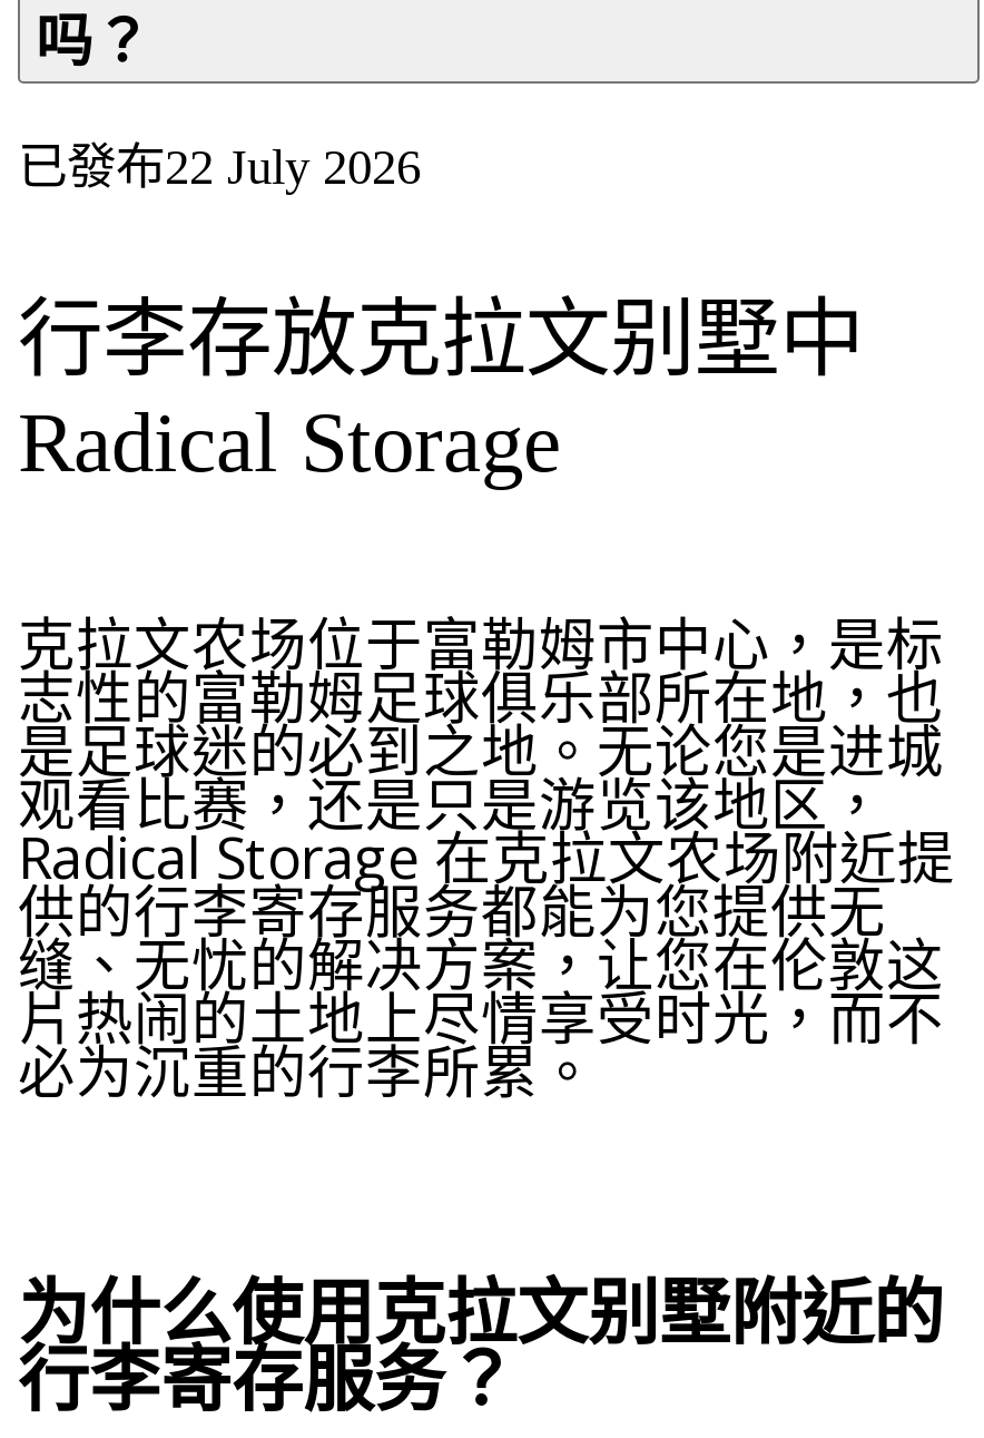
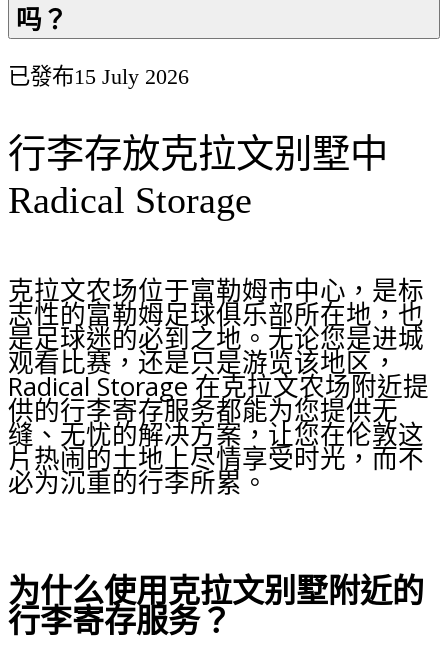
[18,139,421,195] 已發布22 July 2026 -> [8,64,189,89] 已發布15 July 2026

